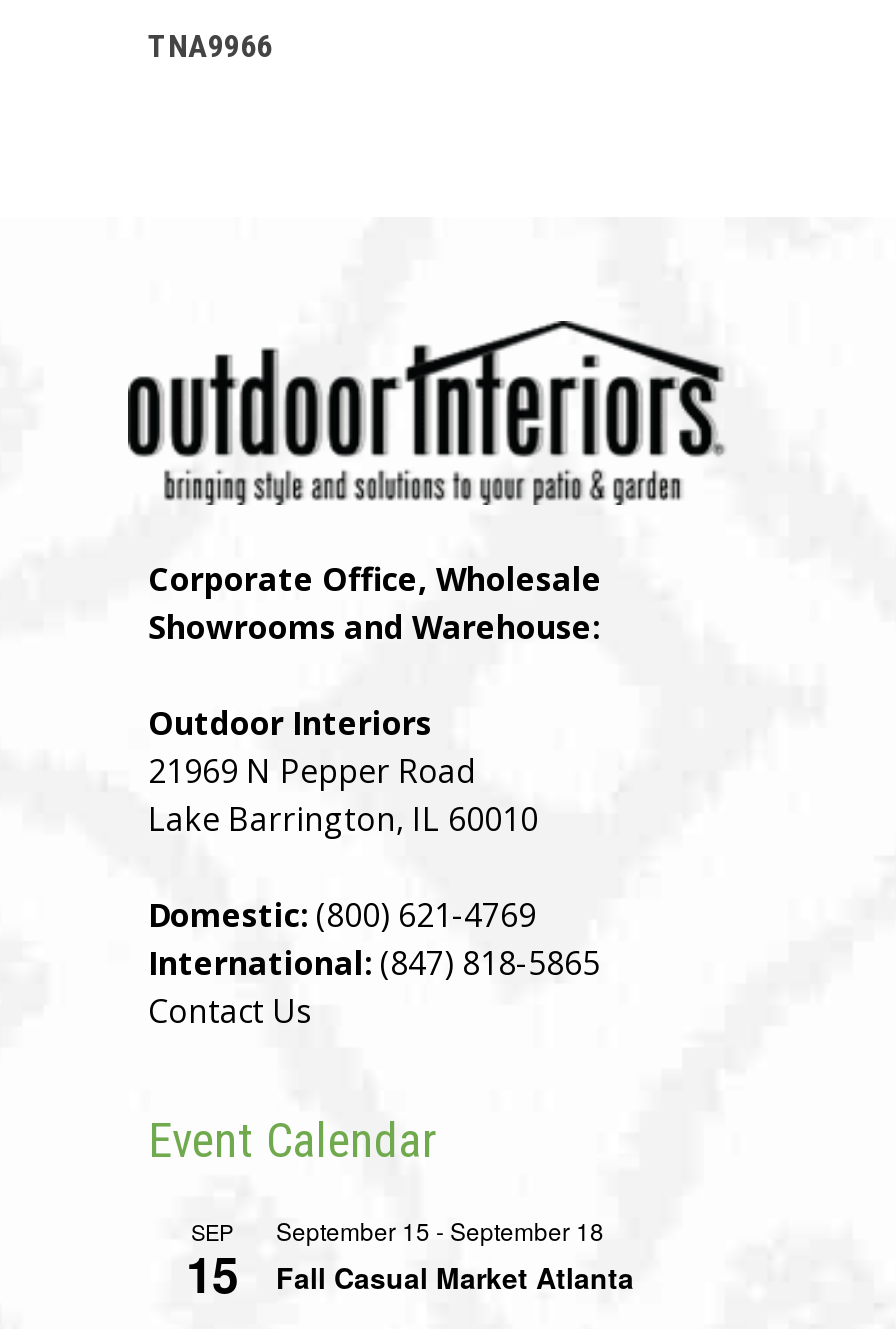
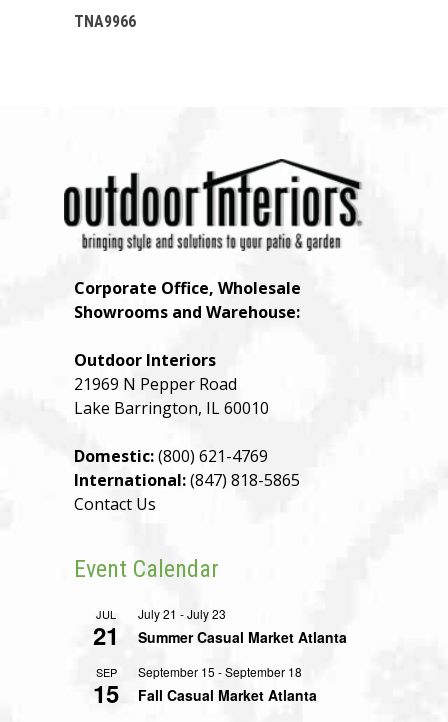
none -> [93,606,119,652] JUL | 21
none -> [138,605,347,647] July 21 - July 23 | Summer Casual Market Atlanta

